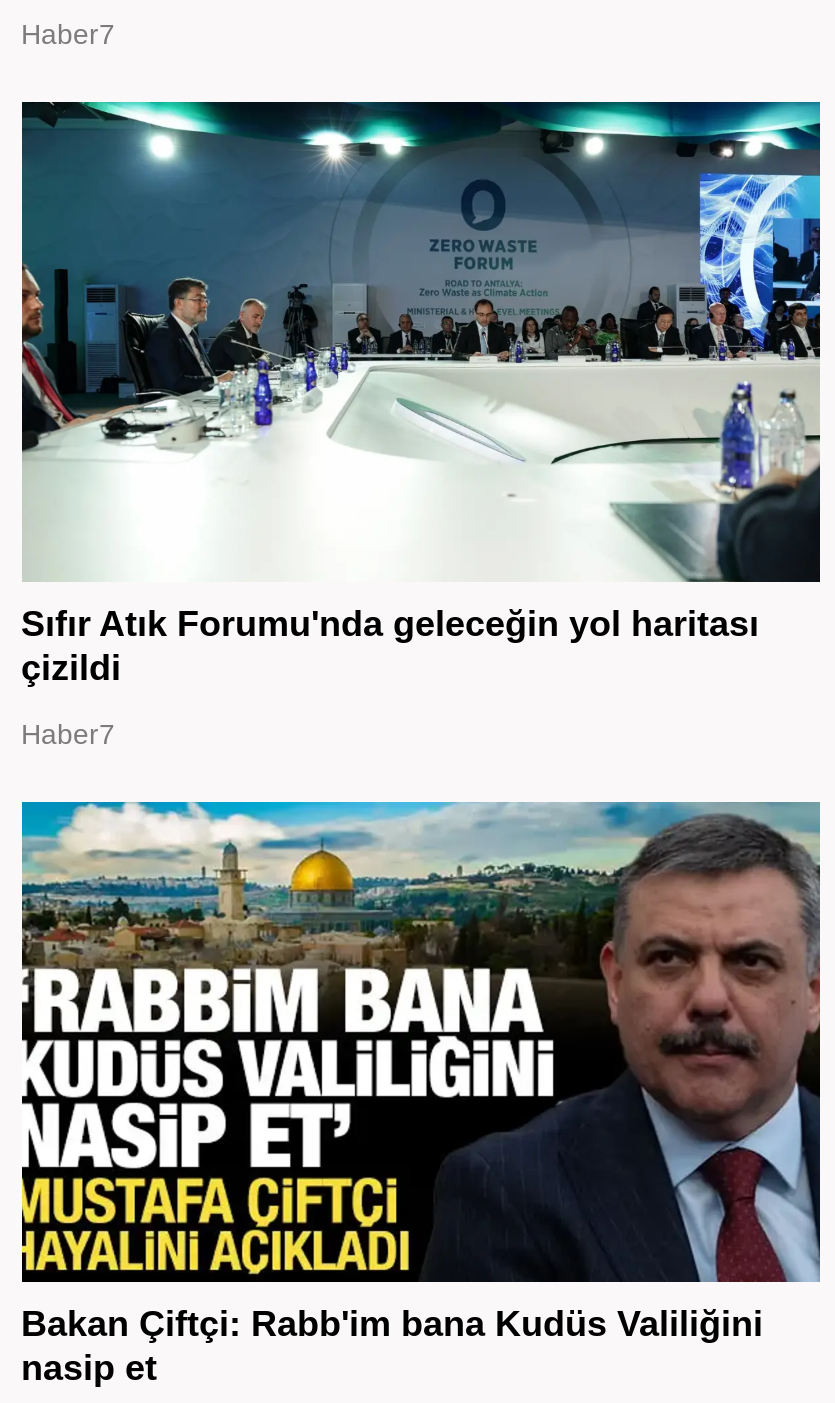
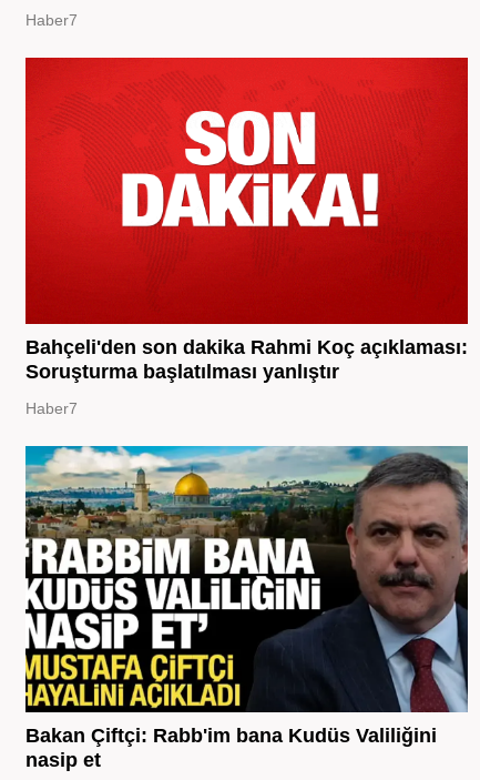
[20,100,822,687] [image] | Sıfır Atık Forumu'nda geleceğin yol haritası | çizildi -> [24,57,469,382] [image] | Bahçeli'den son dakika Rahmi Koç açıklaması: | Soruşturma başlatılması yanlıştır

